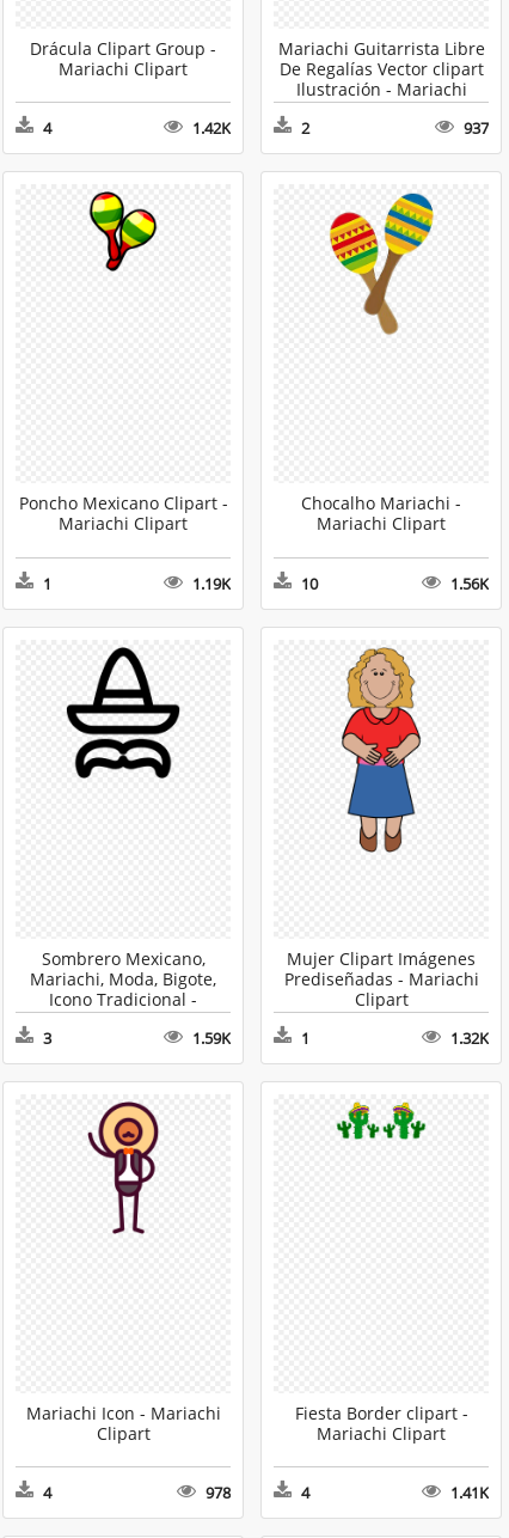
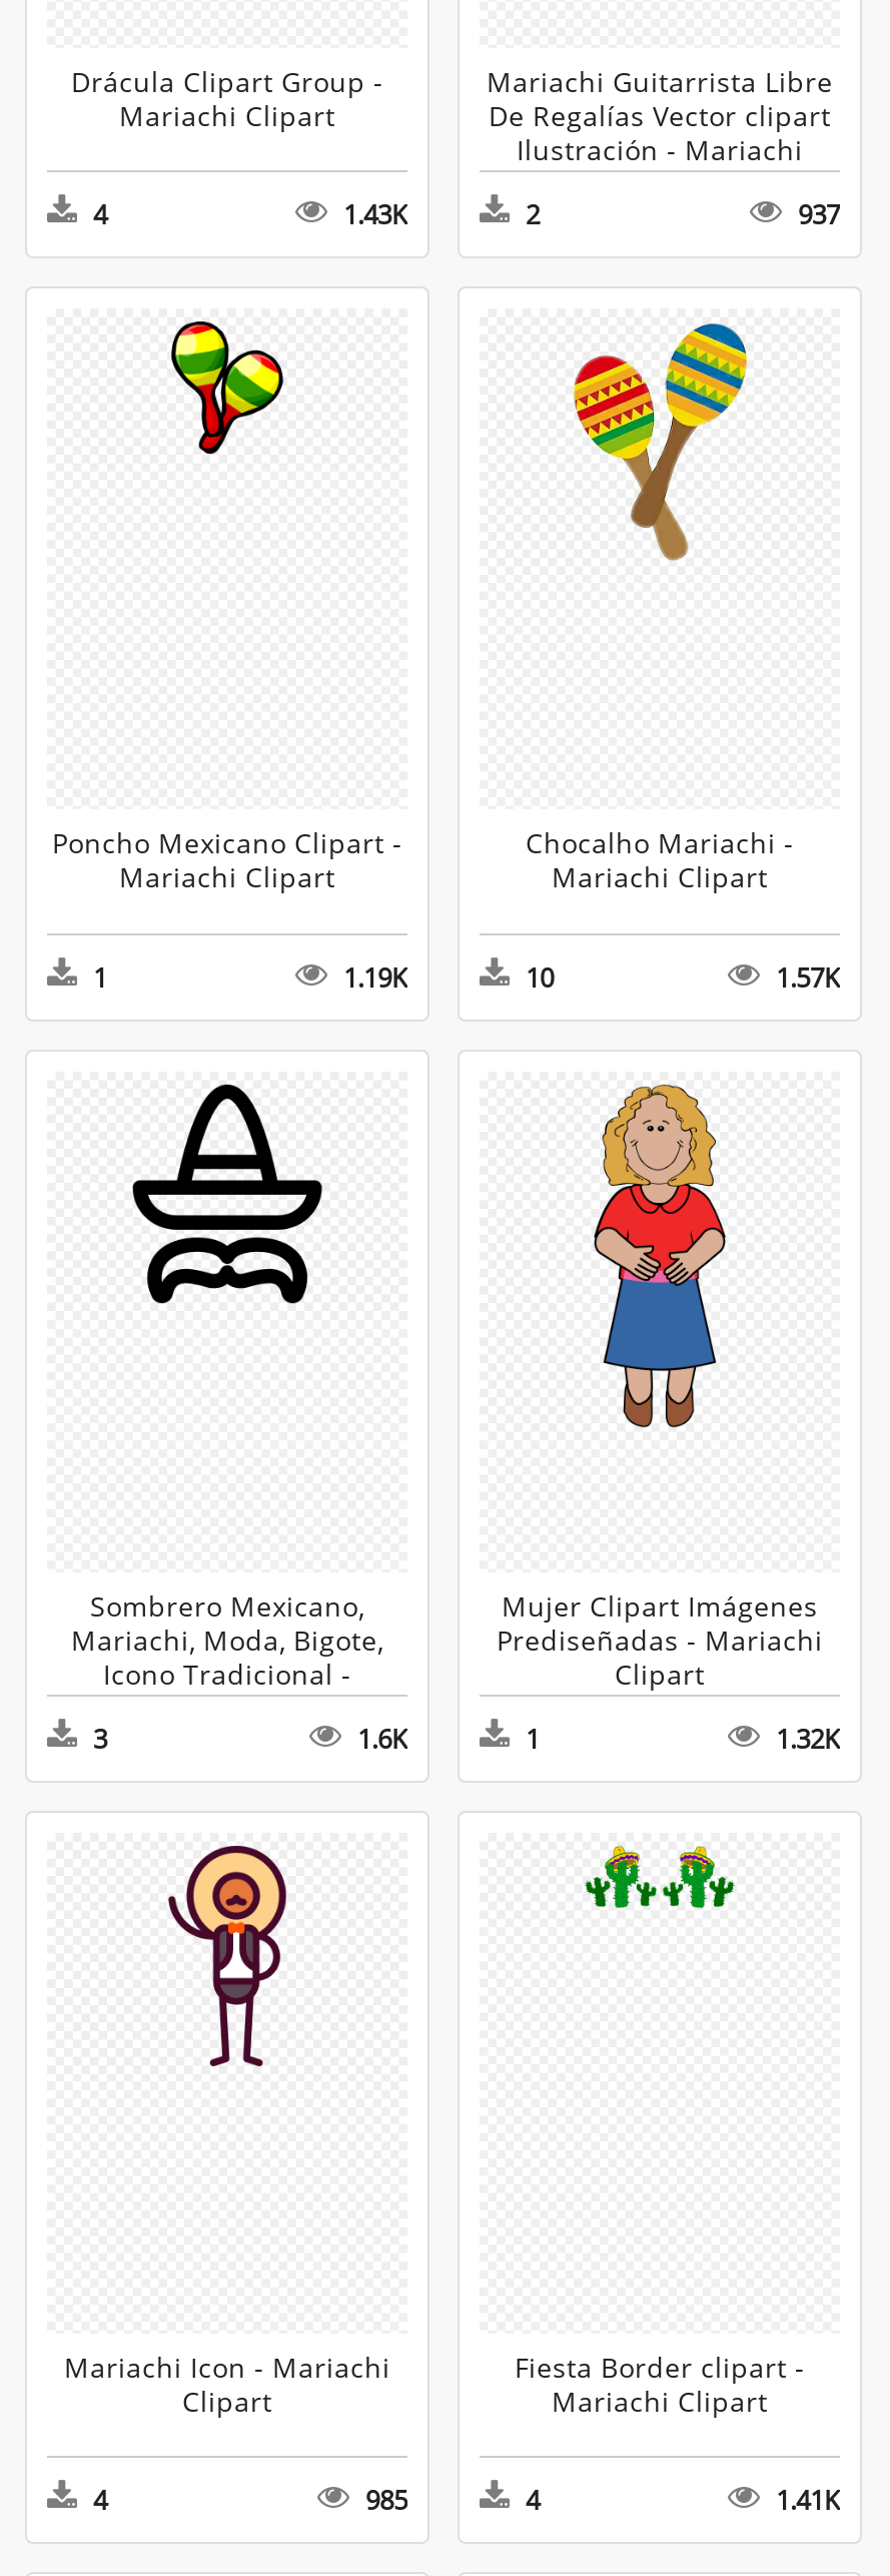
[192,117,231,139] 1.42K -> [343,197,407,233] 1.43K
[450,572,489,594] 1.56K -> [776,959,840,995] 1.57K
[192,1027,231,1049] 1.59K -> [357,1721,407,1757] 1.6K
[206,1482,231,1504] 978 -> [365,2482,407,2519] 985

